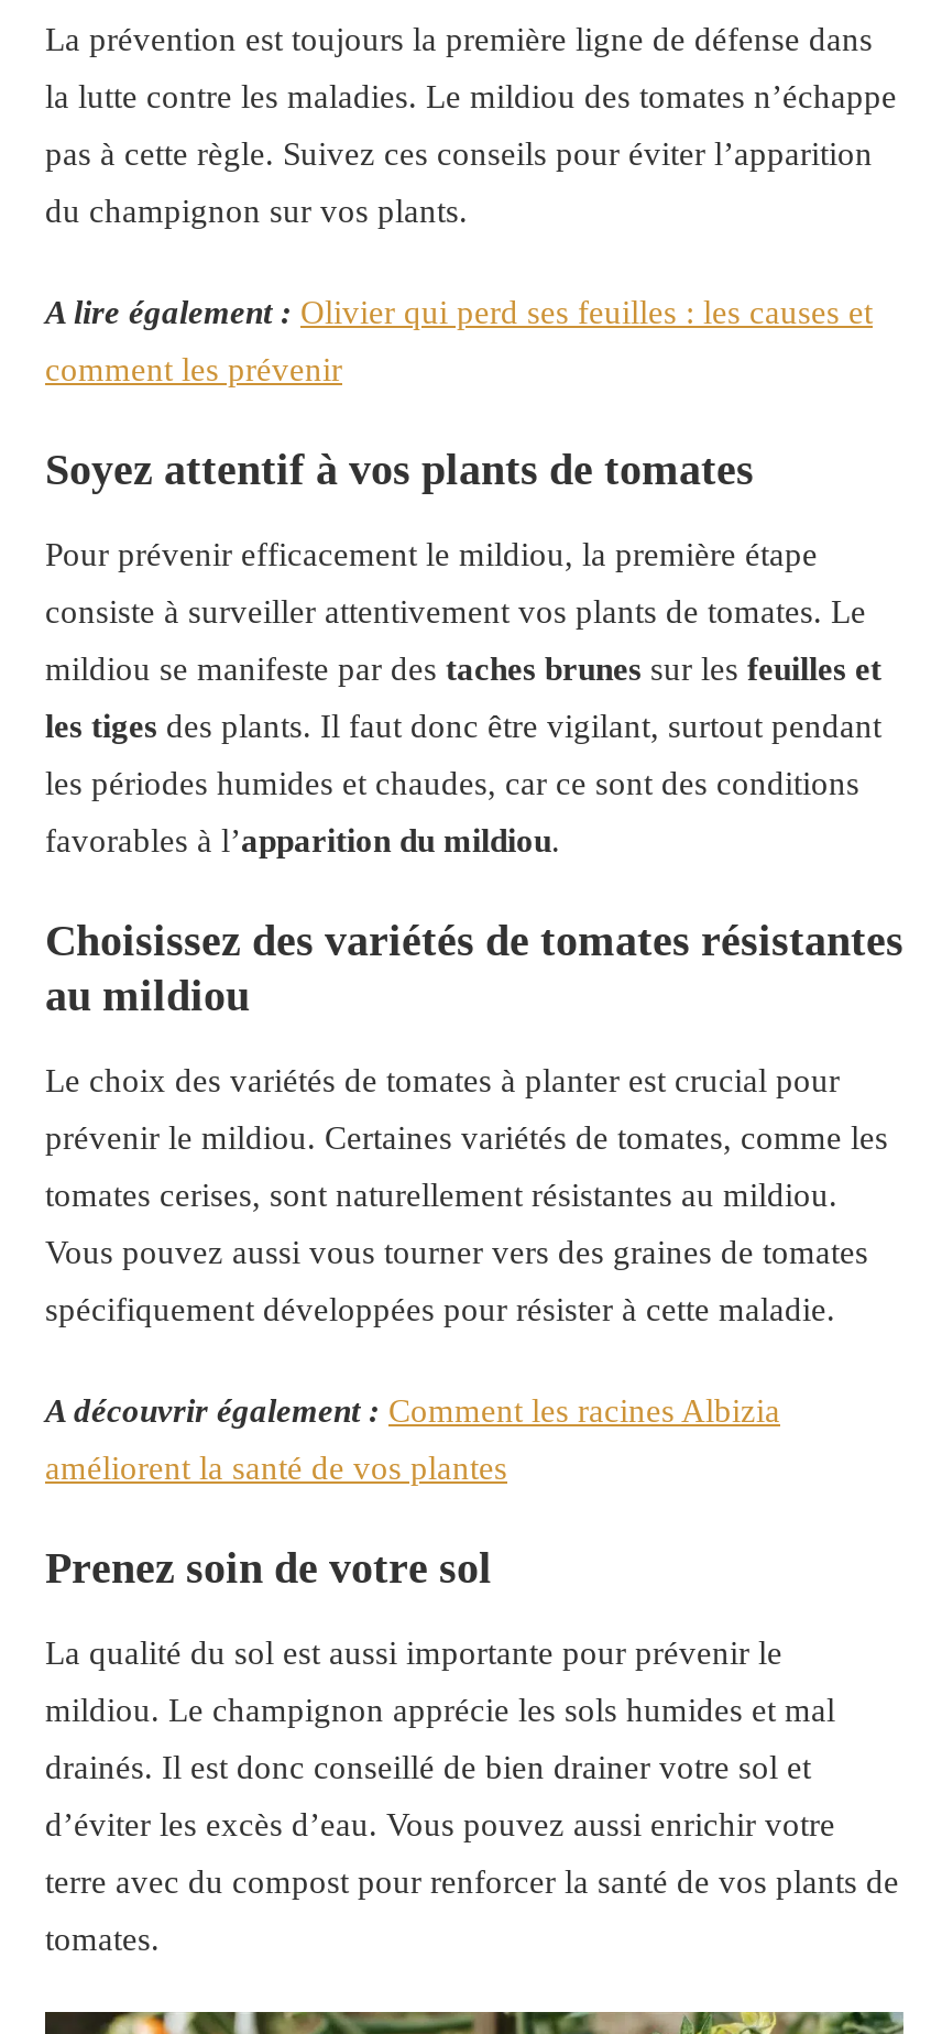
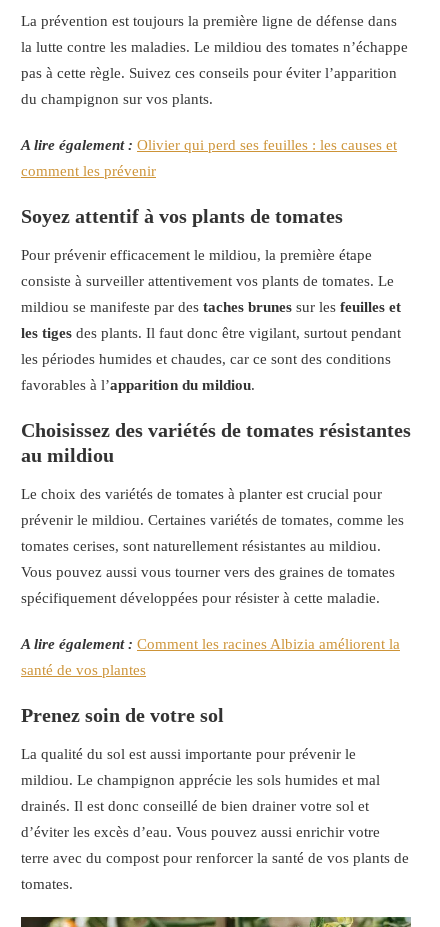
[45,1394,780,1429] A découvrir également : Comment les racines Albizia -> [21,636,400,652] A lire également : Comment les racines Albizia améliorent la
[45,1451,507,1486] améliorent la santé de vos plantes -> [21,662,146,678] santé de vos plantes

